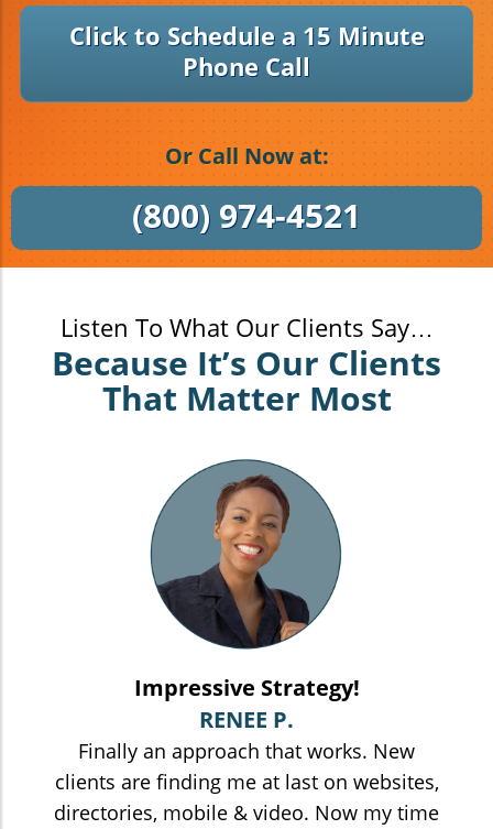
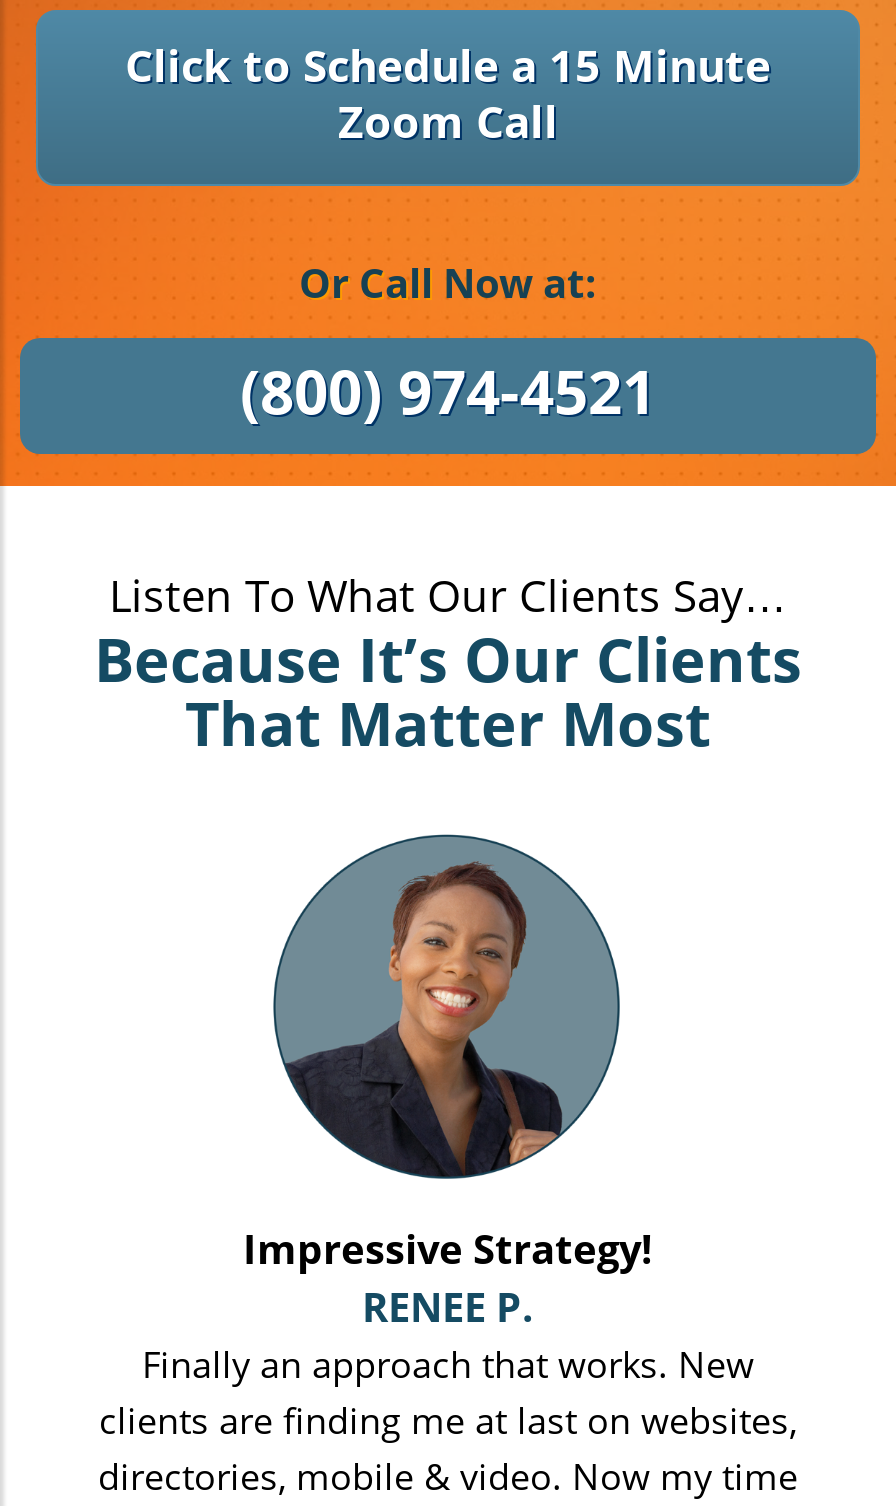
[183,50,310,83] Phone Call -> [338,90,558,150] Zoom Call

